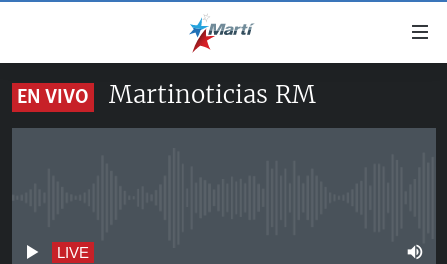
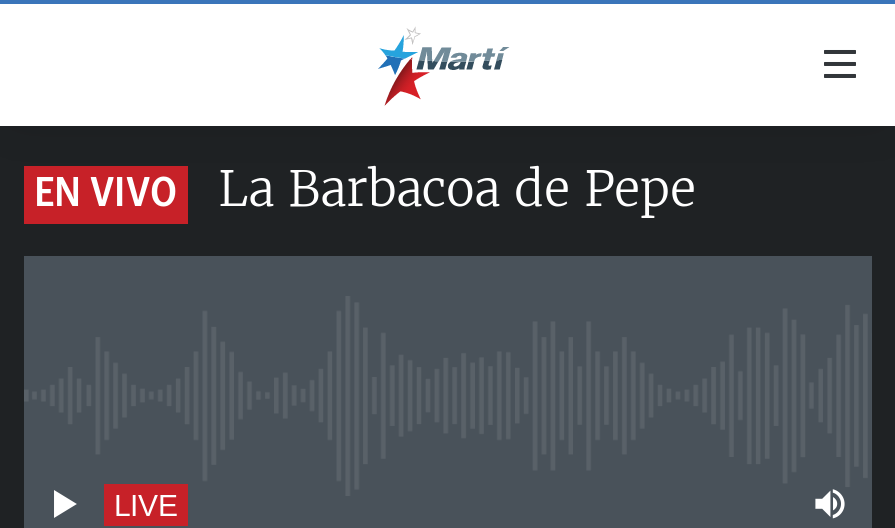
[109,79,316,110] Martinoticias RM -> [218,158,696,220] La Barbacoa de Pepe

